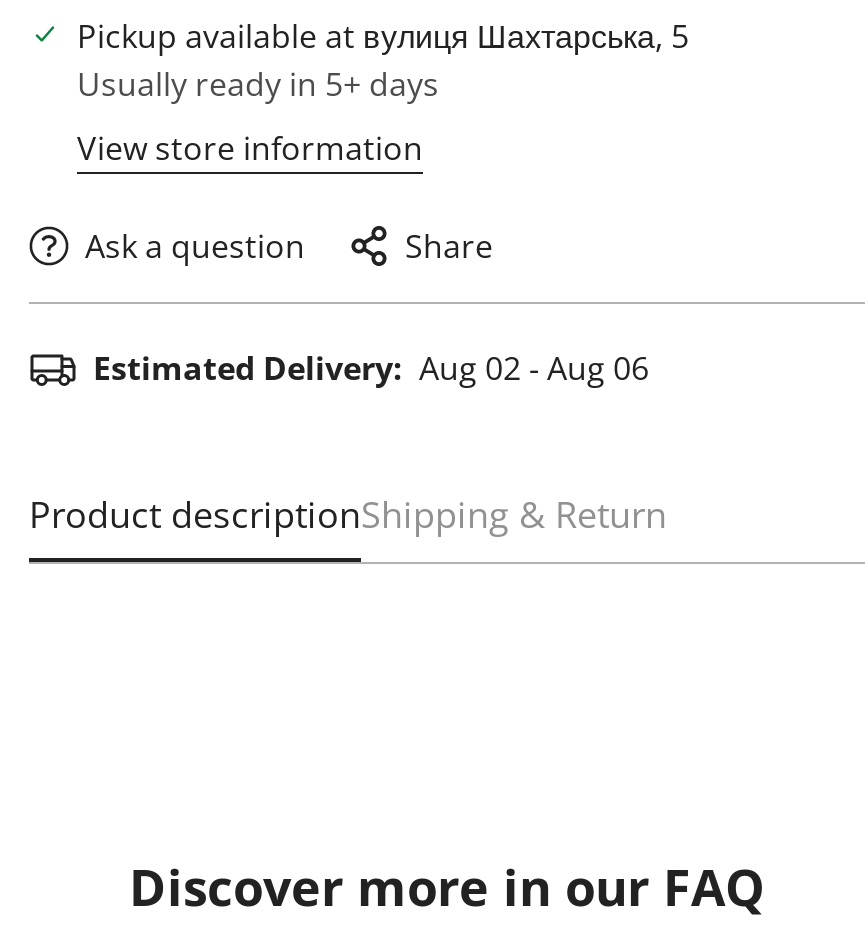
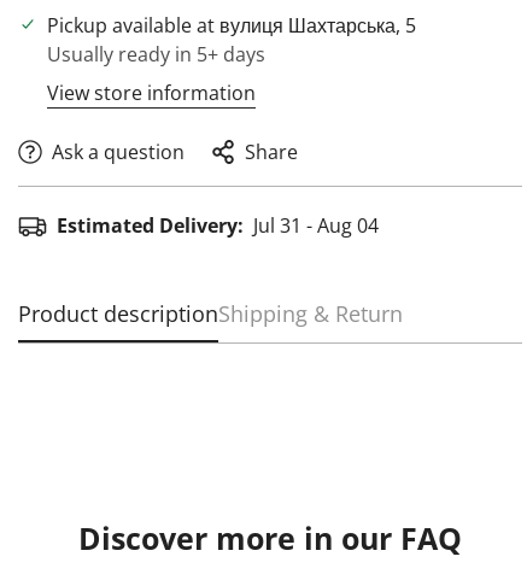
[93,346,649,390] Estimated Delivery: Aug 02 - Aug 06 -> [57,212,379,239] Estimated Delivery: Jul 31 - Aug 04

